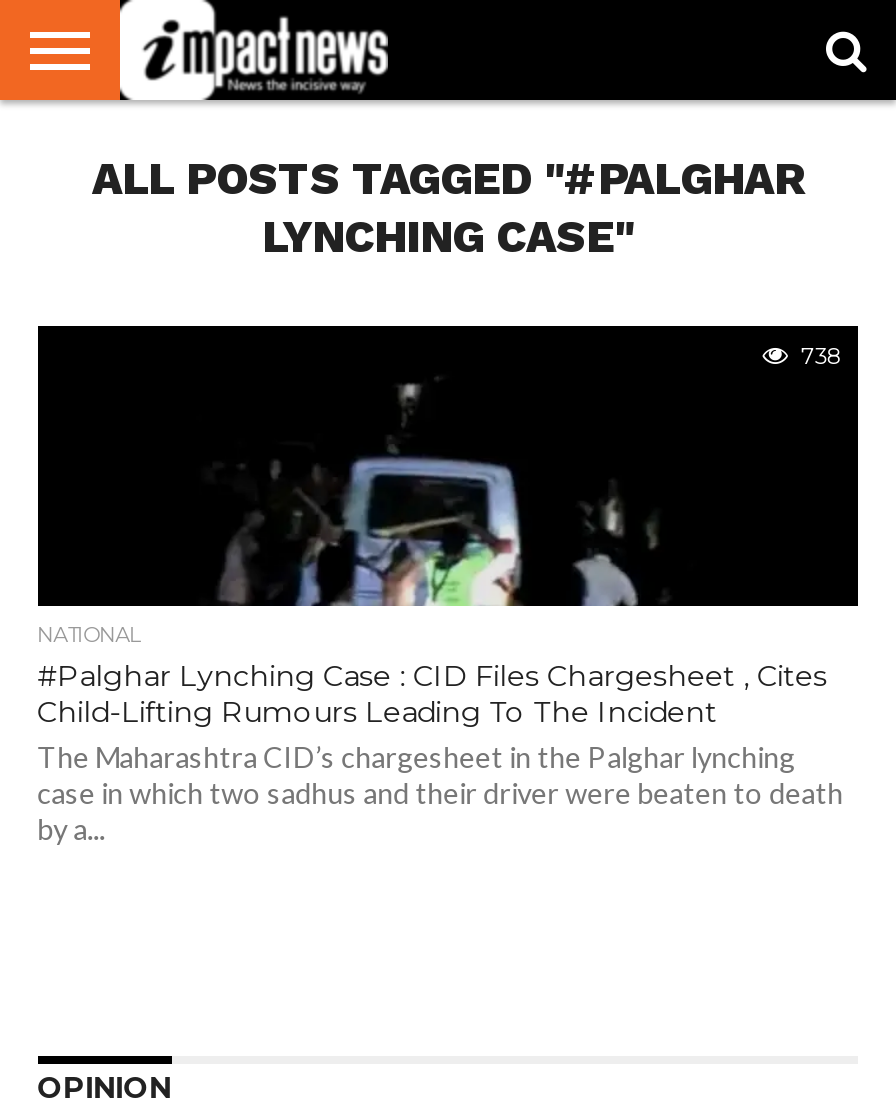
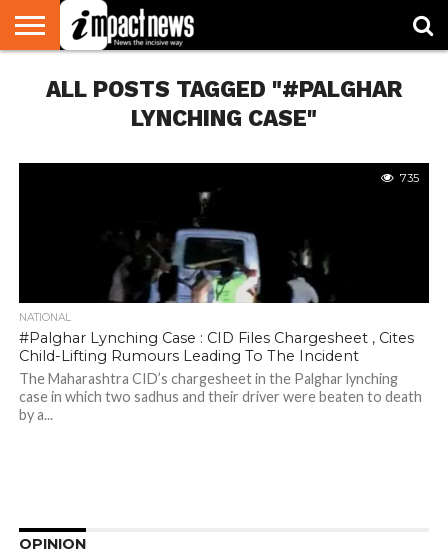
[801,342,839,370] 738 -> [400,171,419,185] 735

